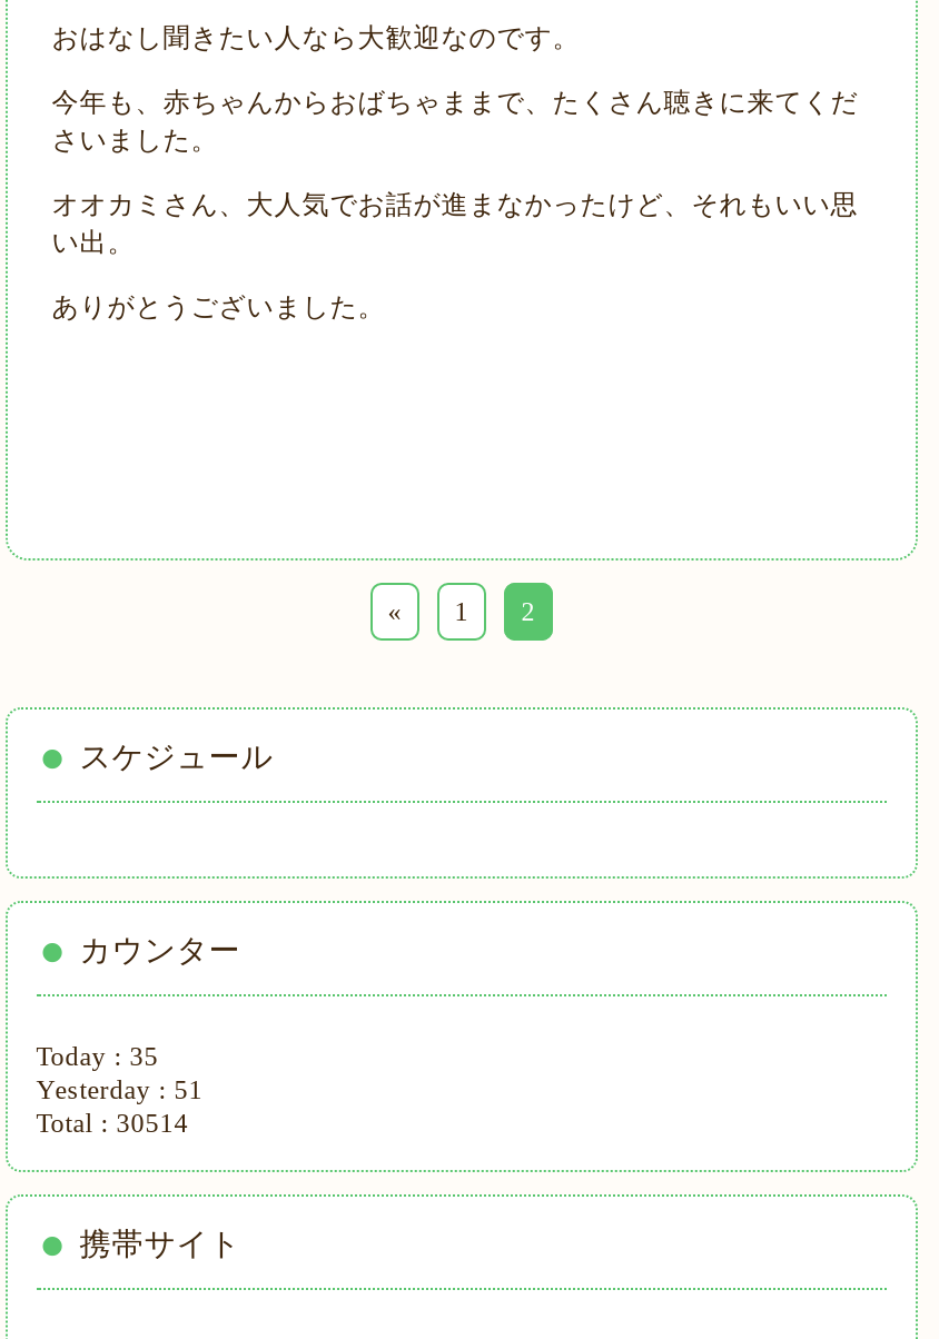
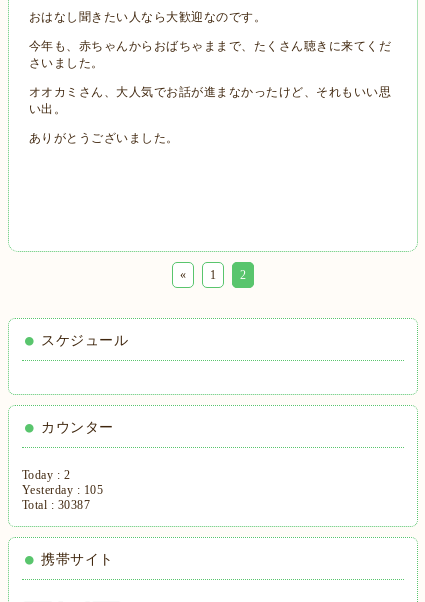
[36,1040,159,1071] Today : 35 -> [22,468,70,482] Today : 2
[36,1074,203,1105] Yesterday : 51 -> [22,483,103,497] Yesterday : 105
[36,1107,189,1138] Total : 30514 -> [22,498,90,512] Total : 30387

